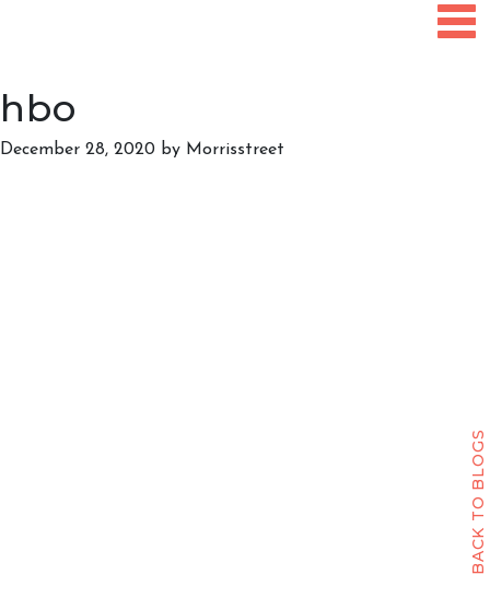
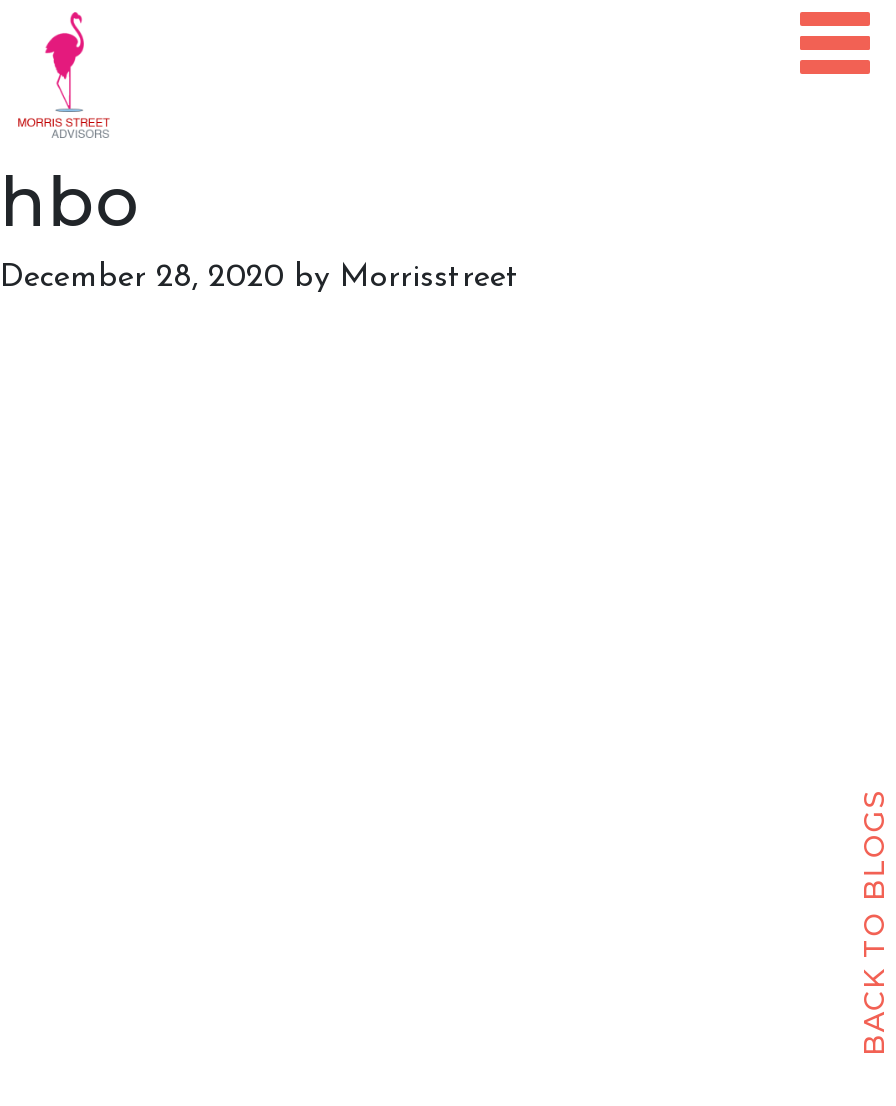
none -> [16,10,110,140] [image]

